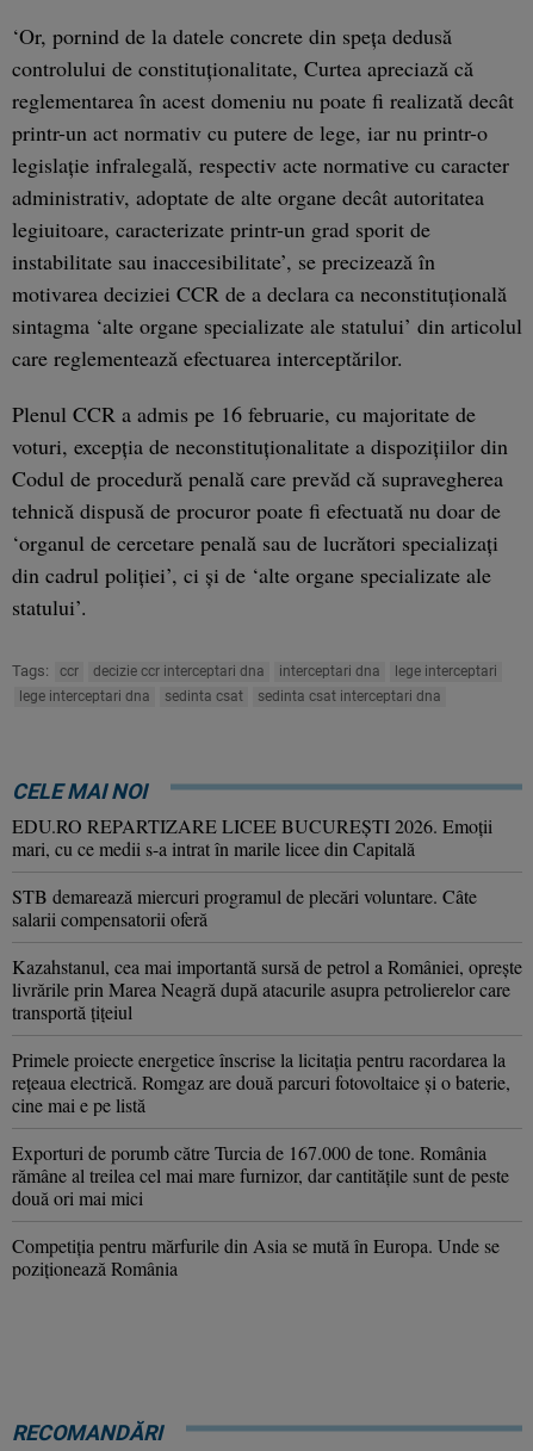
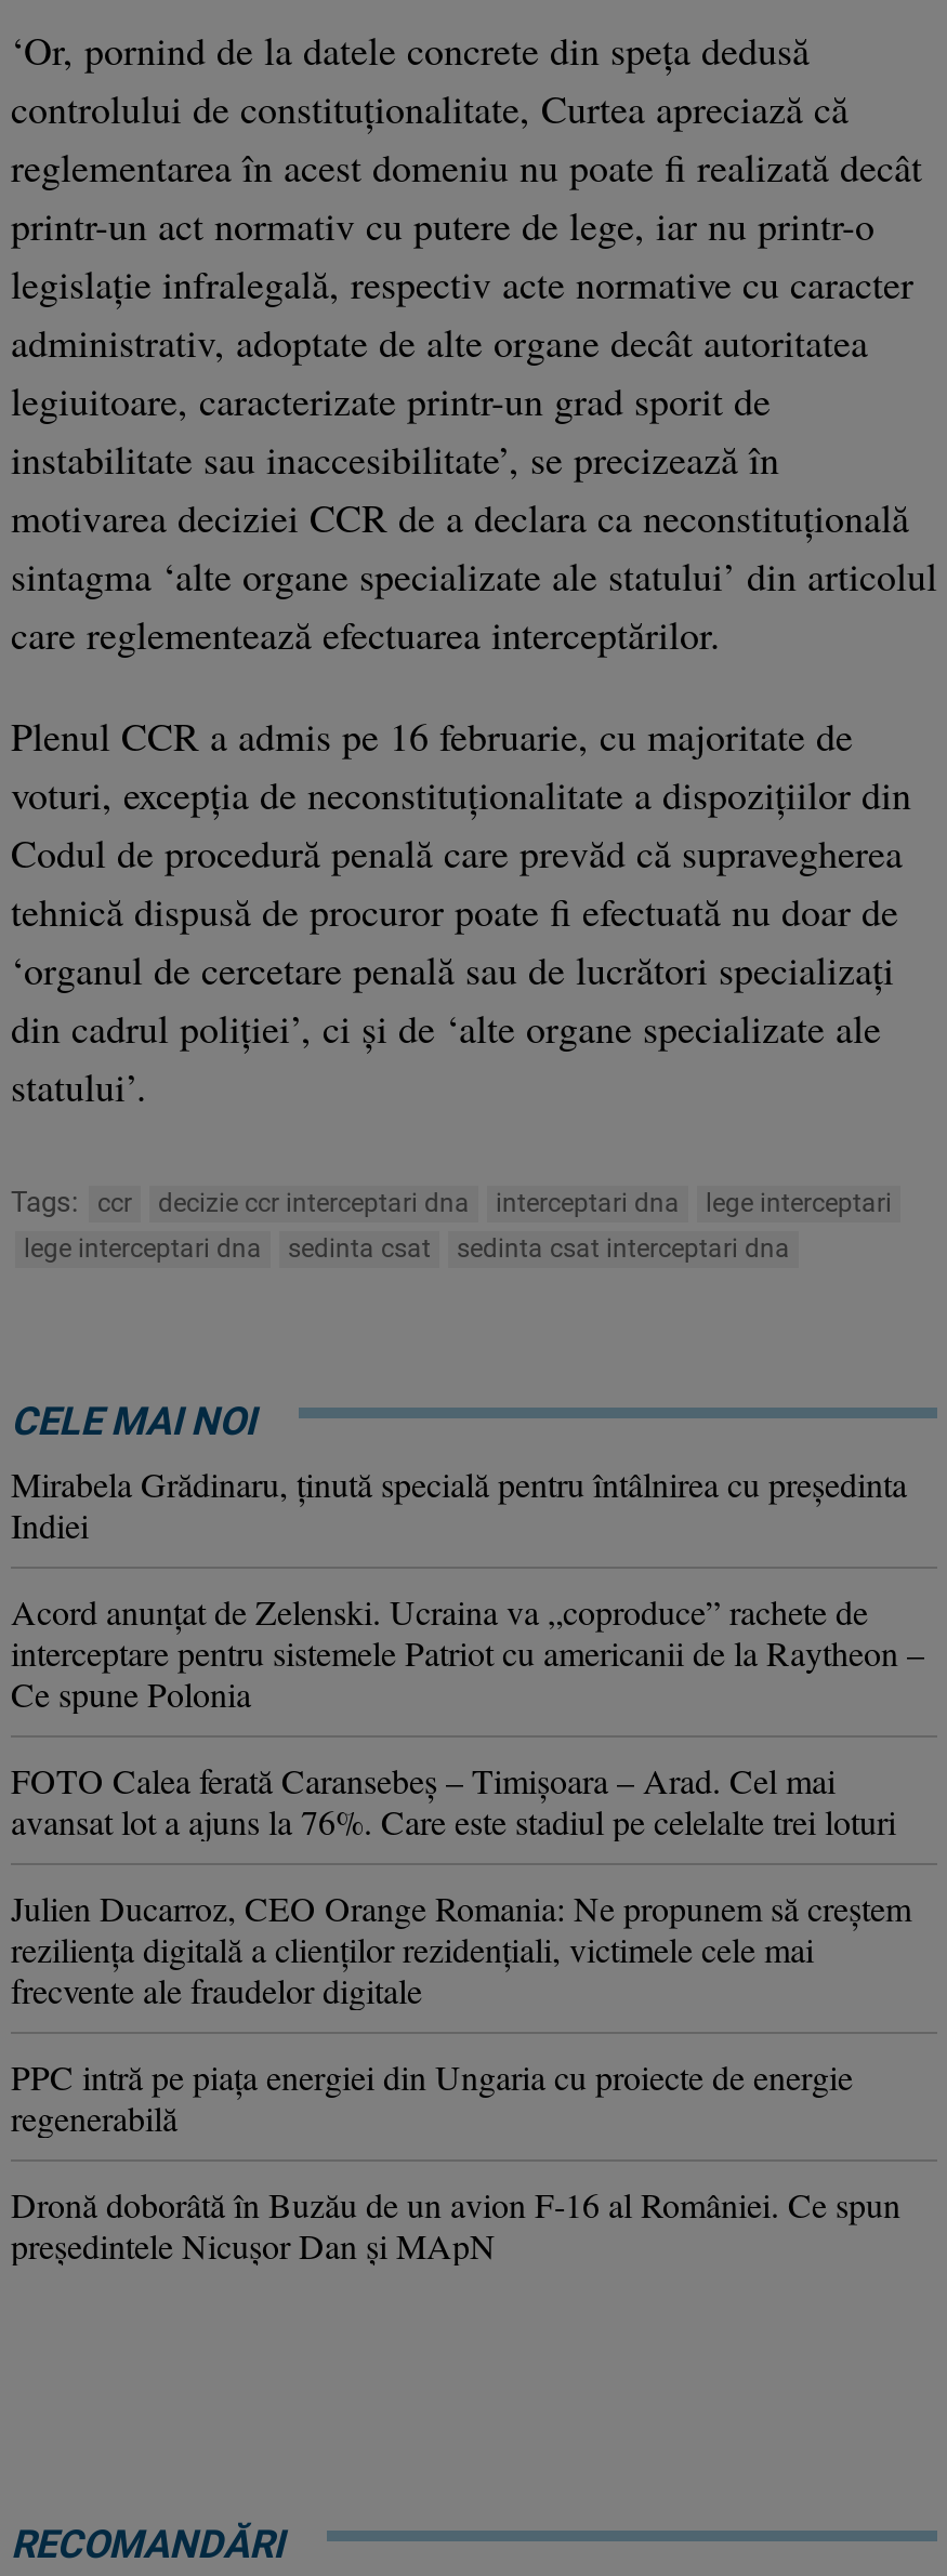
[12,813,492,861] EDU.RO REPARTIZARE LICEE BUCUREŞTI 2026. Emoţii | mari, cu ce medii s-a intrat în marile licee din Capitală -> [11,1460,907,1547] Mirabela Grădinaru, ţinută specială pentru întâlnirea cu preşedinta | Indiei
[12,883,477,931] STB demarează miercuri programul de plecări voluntare. Câte | salarii compensatorii oferă -> [11,1588,924,1715] Acord anunţat de Zelenski. Ucraina va „coproduce” rachete de | interceptare pentru sistemele Patriot cu americanii de la Raytheon – | Ce spune Polonia
[12,954,522,1024] Kazahstanul, cea mai importantă sursă de petrol a României, oprește | livrările prin Marea Neagră după atacurile asupra petrolierelor care | transportă țițeiul -> [11,1757,896,1843] FOTO Calea ferată Caransebeș – Timișoara – Arad. Cel mai | avansat lot a ajuns la 76%. Care este stadiul pe celelalte trei loturi
[12,1047,510,1117] Primele proiecte energetice înscrise la licitația pentru racordarea la | rețeaua electrică. Romgaz are două parcuri fotovoltaice și o baterie, | cine mai e pe listă -> [11,1884,911,2012] Julien Ducarroz, CEO Orange Romania: Ne propunem să creștem | reziliența digitală a clienților rezidențiali, victimele cele mai | frecvente ale fraudelor digitale
[12,1140,509,1210] Exporturi de porumb către Turcia de 167.000 de tone. România | rămâne al treilea cel mai mare furnizor, dar cantitățile sunt de peste | două ori mai mici -> [11,2053,853,2140] PPC intră pe piața energiei din Ungaria cu proiecte de energie | regenerabilă
[12,1233,500,1280] Competiția pentru mărfurile din Asia se mută în Europa. Unde se | poziționează România -> [11,2181,900,2267] Dronă doborâtă în Buzău de un avion F-16 al României. Ce spun | preşedintele Nicuşor Dan şi MApN

